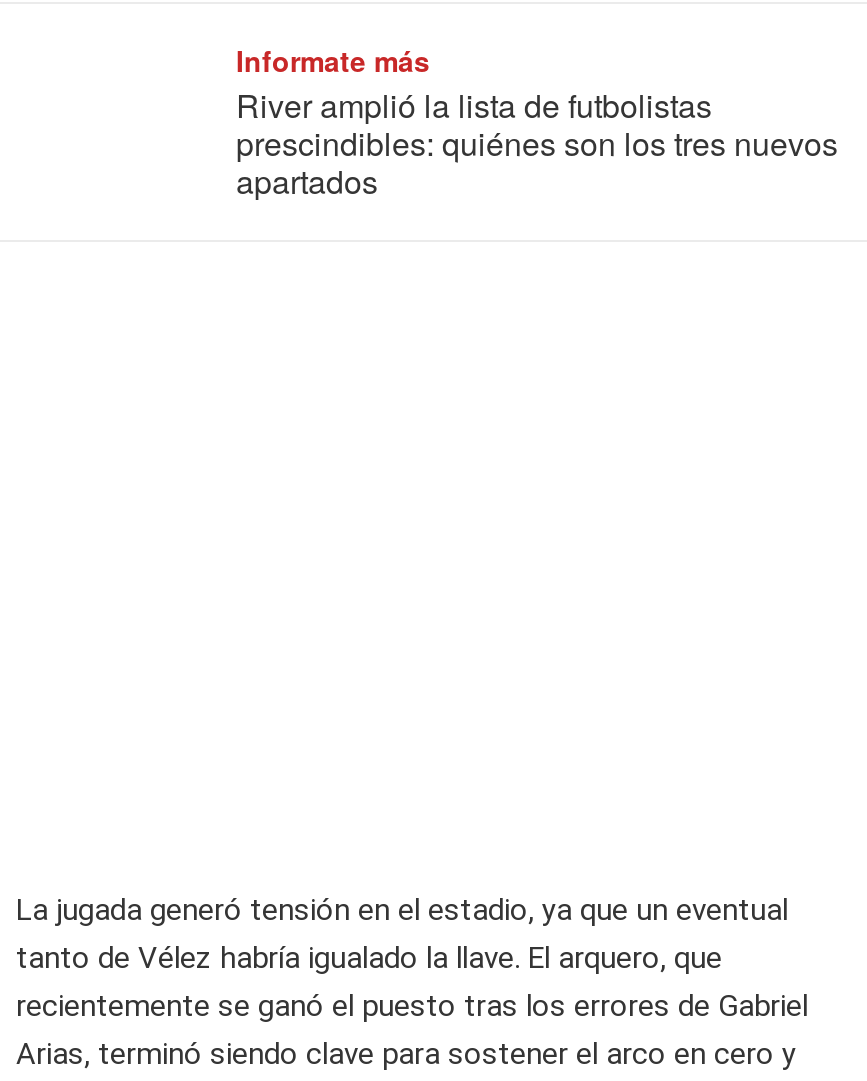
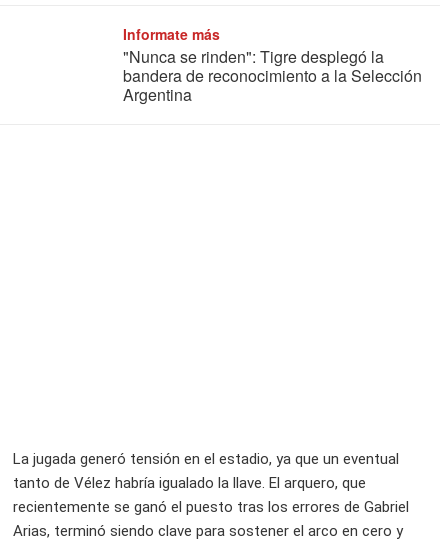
[236,82,838,204] River amplió la lista de futbolistas | prescindibles: quiénes son los tres nuevos | apartados -> [123,45,422,106] "Nunca se rinden": Tigre desplegó la | bandera de reconocimiento a la Selección | Argentina

